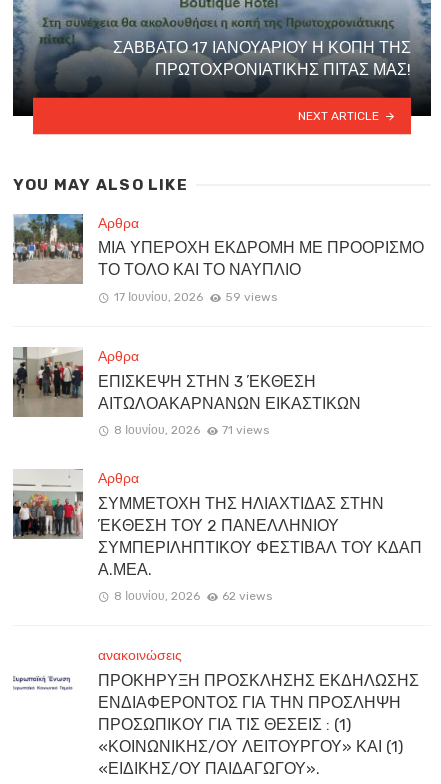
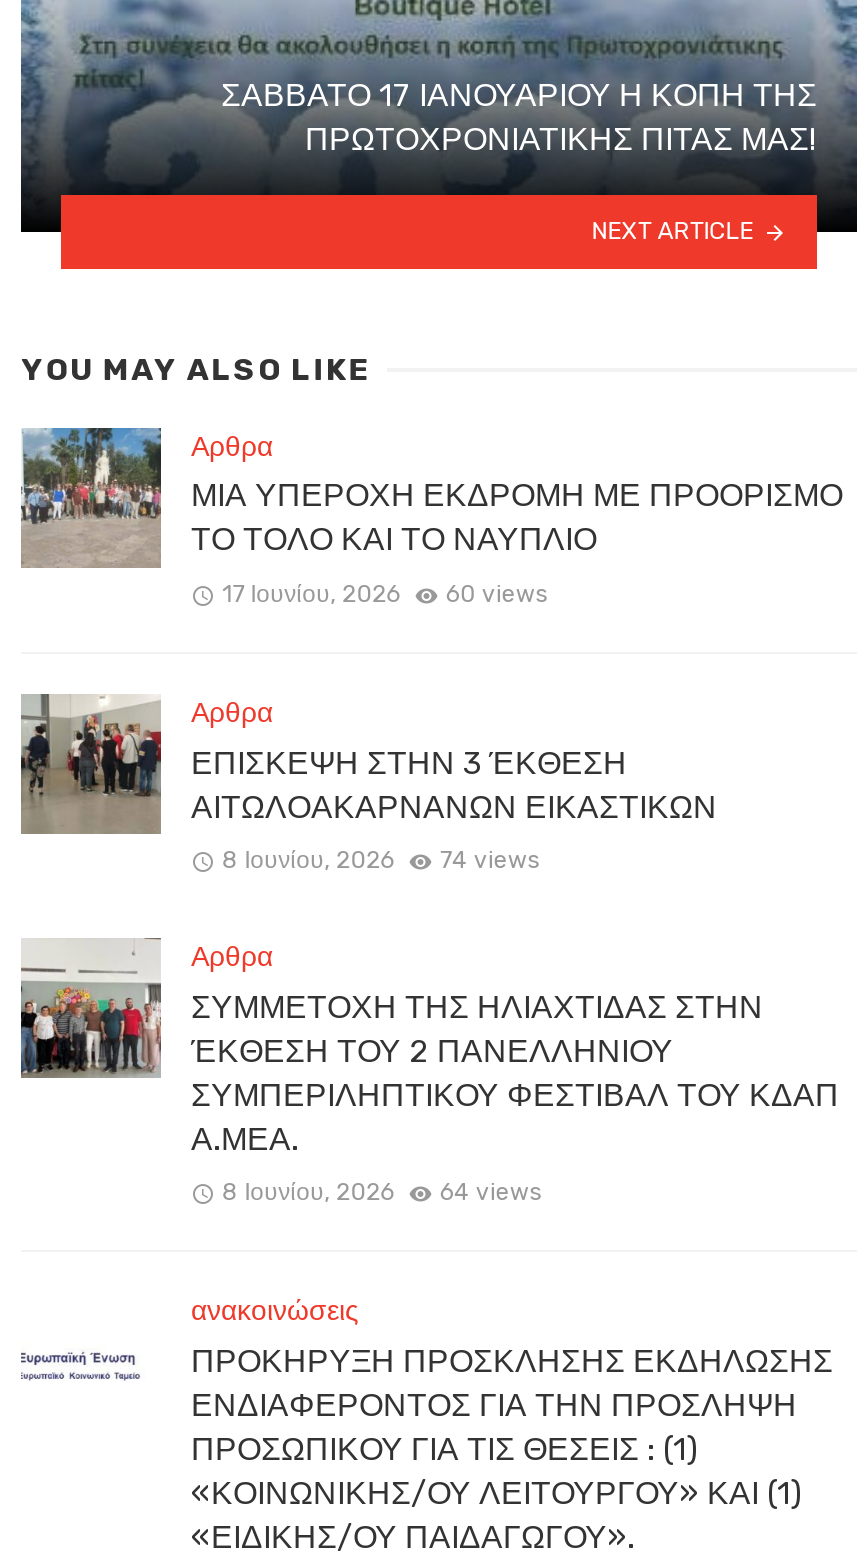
[114,290,277,304] 17 Ιουνίου, 2026 59 views -> [222,580,548,608] 17 Ιουνίου, 2026 60 views
[114,423,269,437] 8 Ιουνίου, 2026 71 views -> [222,846,540,874] 8 Ιουνίου, 2026 74 views
[114,589,272,603] 8 Ιουνίου, 2026 62 views -> [222,1178,542,1206] 8 Ιουνίου, 2026 64 views

